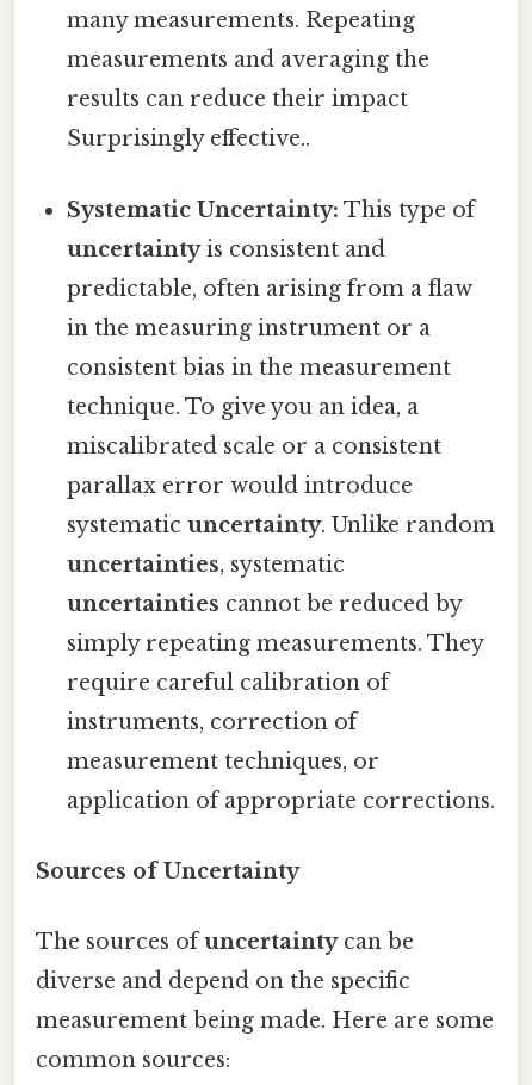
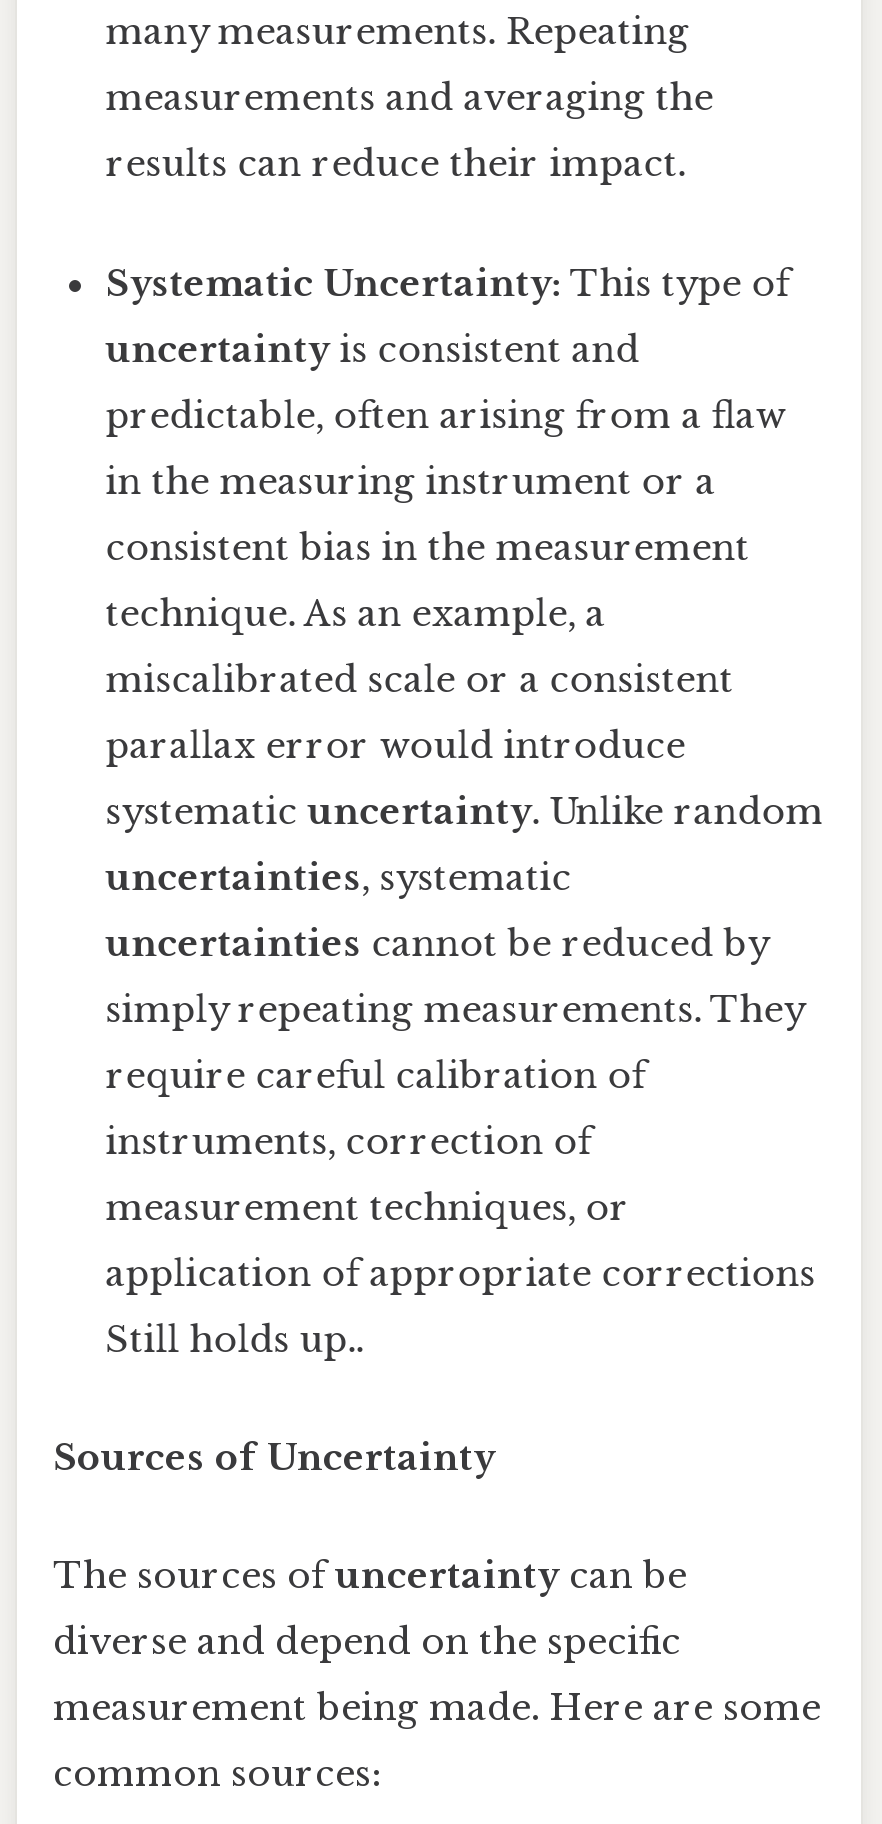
[67,86,408,152] results can reduce their impact | Surprisingly effective.. -> [105,143,685,187] results can reduce their impact.
moved [67,197,475,380] -> [105,261,789,569]: Systematic Uncertainty: This type of | uncertainty is consistent and | predictable, often arising from a flaw | in the measuring instrument or a | consistent bias in the measurement
[67,394,419,420] technique. To give you an idea, a -> [105,591,605,635] technique. As an example, a
moved [67,433,495,774] -> [105,657,823,1229]: miscalibrated scale or a consistent | parallax error would introduce | systematic uncertainty. Unlike random | ... | instruments, correction of | measurement techniques, or
[67,787,495,814] application of appropriate corrections. -> [105,1251,815,1361] application of appropriate corrections | Still holds up..

